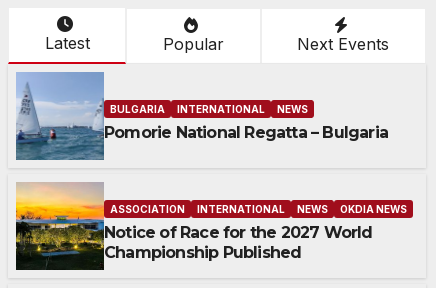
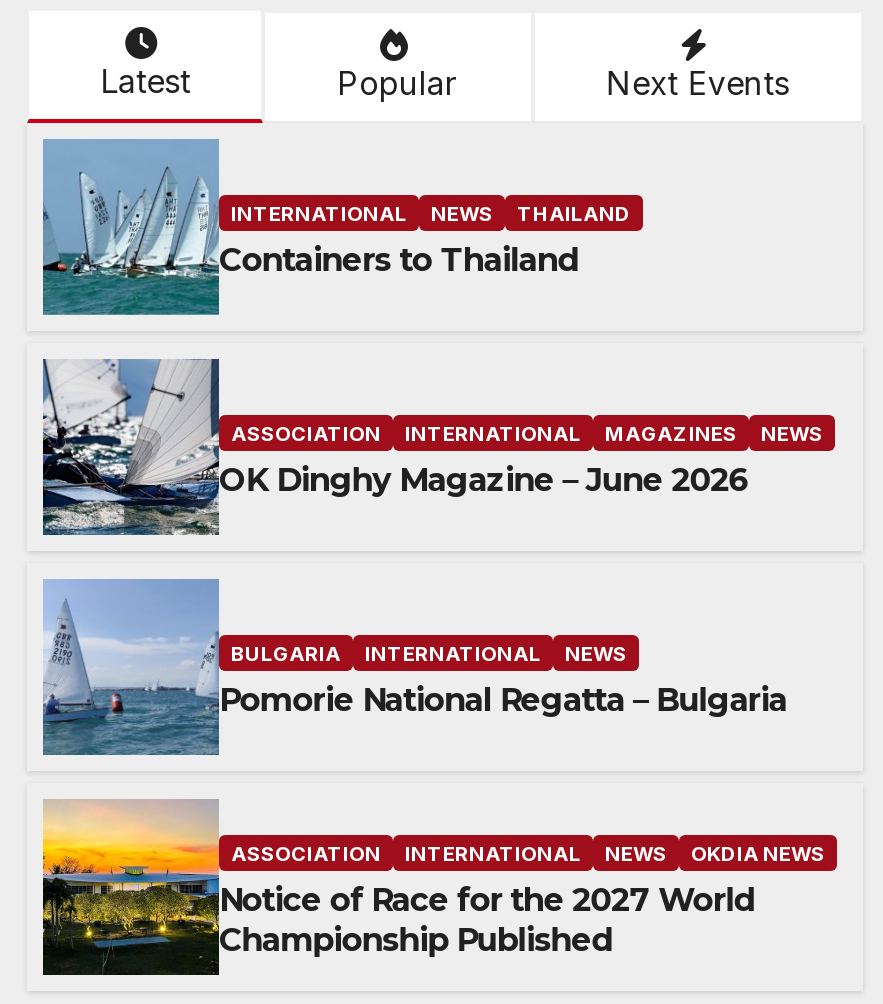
none -> [41,143,631,313] [image] | INTERNATIONAL | NEWS | THAILAND | Containers to Thailand
none -> [41,359,823,537] [image] | ASSOCIATION | INTERNATIONAL | MAGAZINES | NEWS | OK Dinghy Magazine – June 2026

